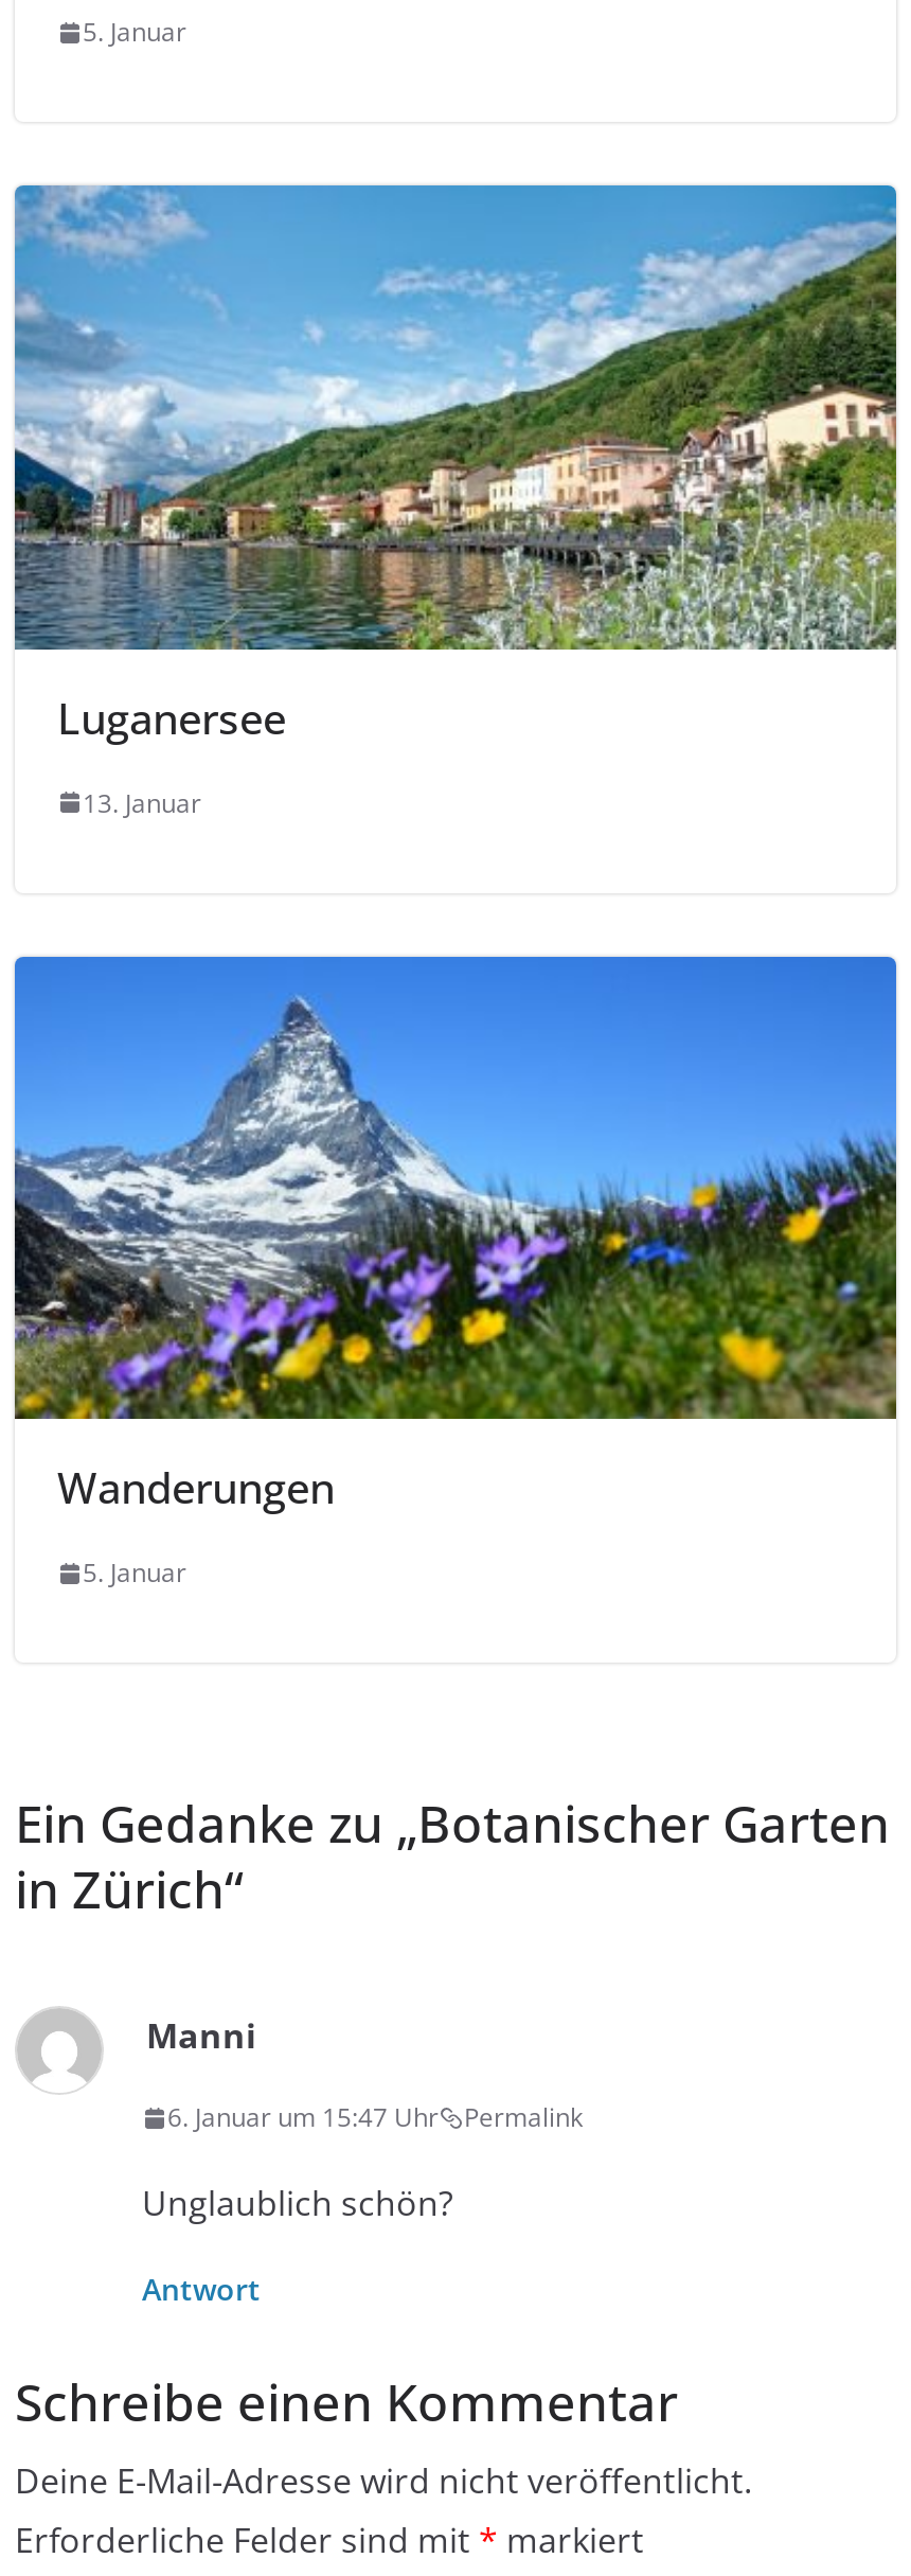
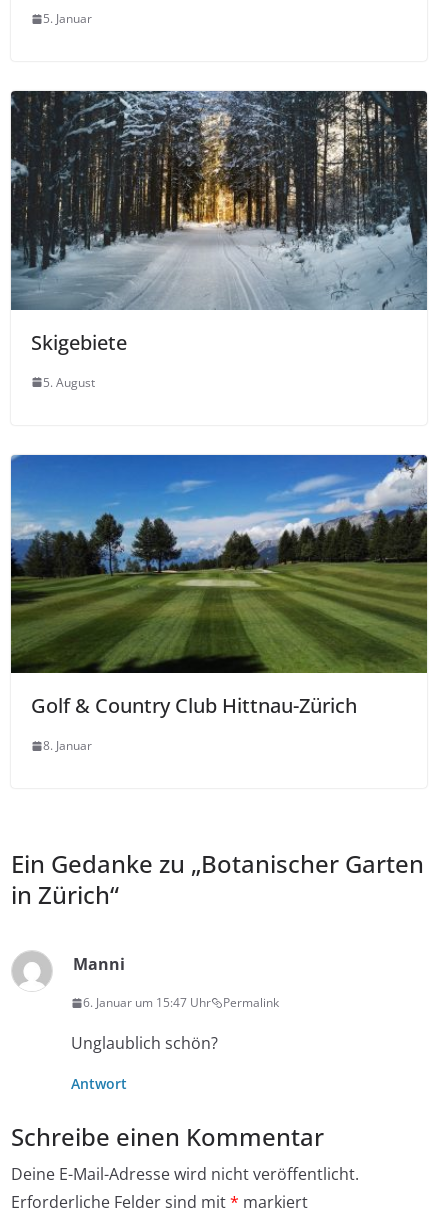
[13,183,898,746] [image] | Luganersee -> [10,90,428,356] [image] | Skigebiete
[83,785,201,821] 13. Januar -> [43,374,95,391] 5. August
[13,955,898,1517] [image] | Wanderungen -> [10,454,428,719] [image] | Golf & Country Club Hittnau-Zürich
[83,1555,186,1591] 5. Januar -> [43,737,92,754] 8. Januar

